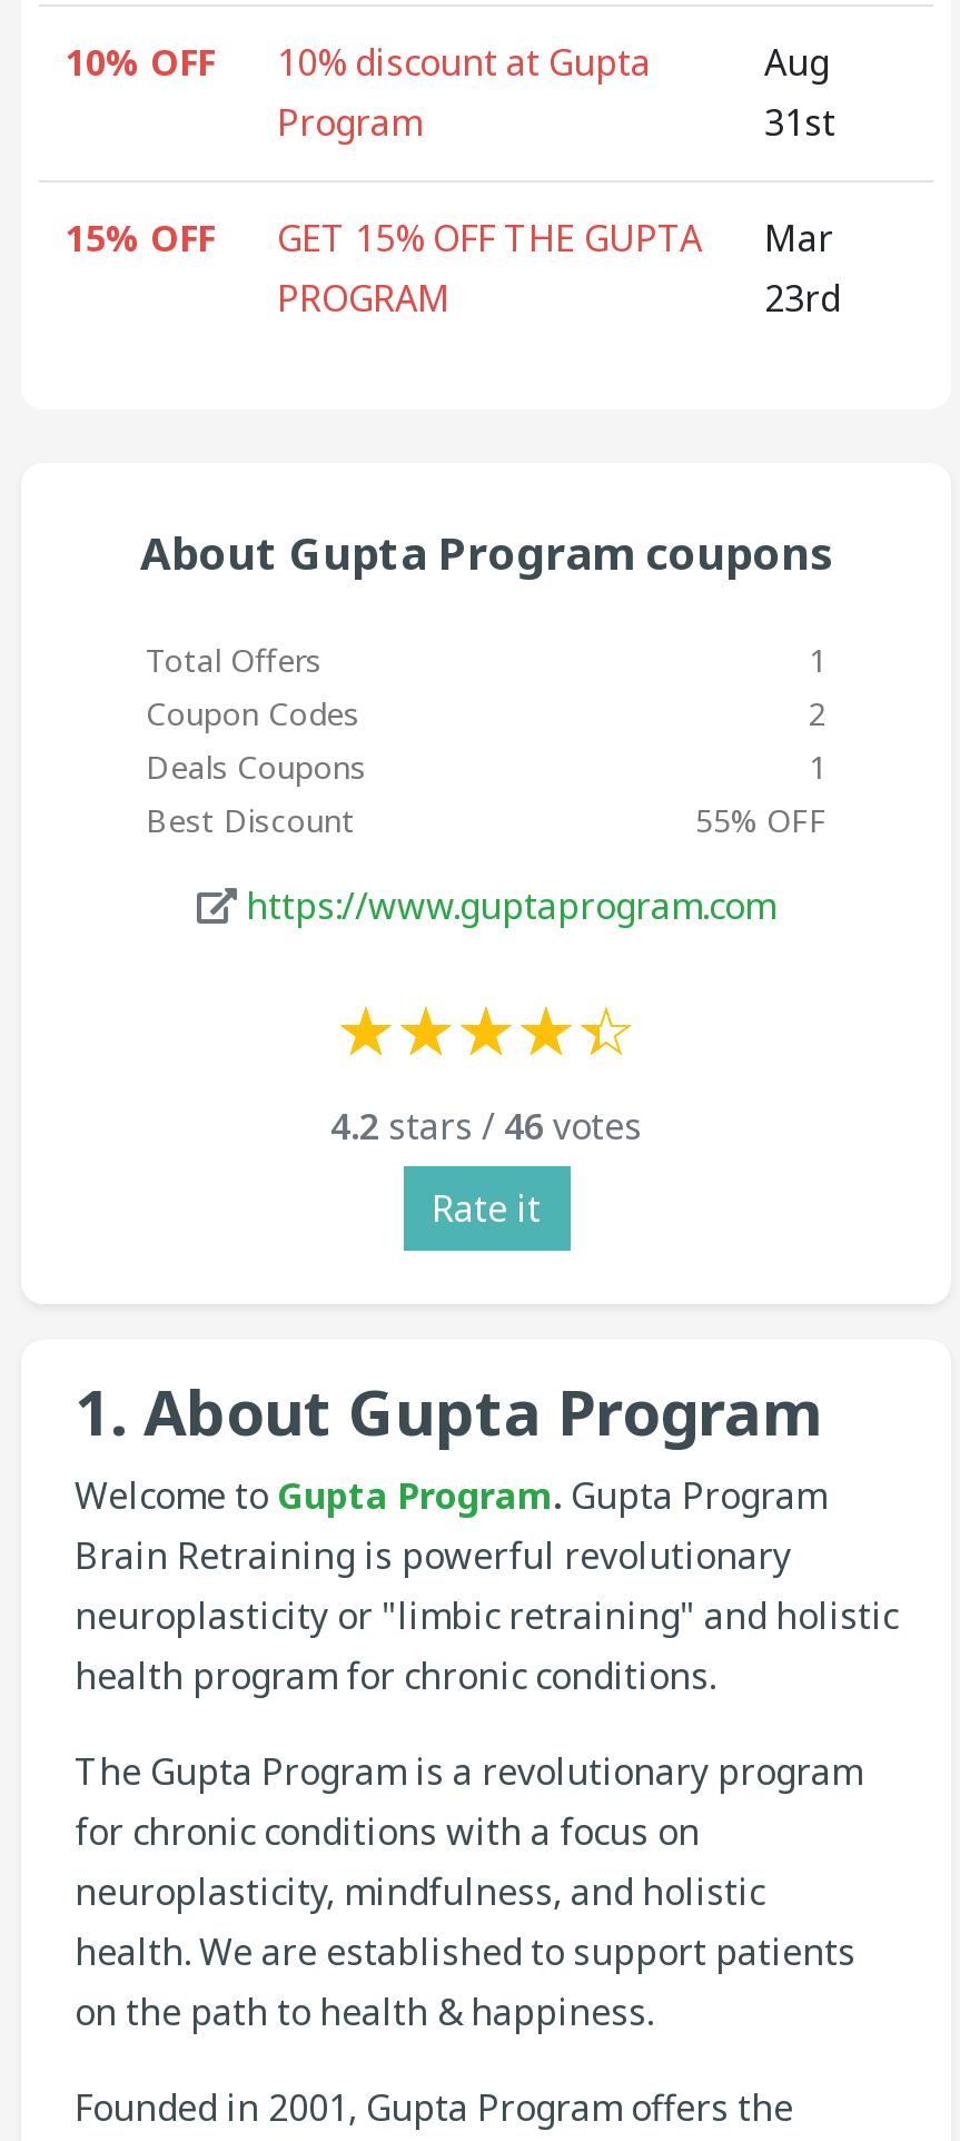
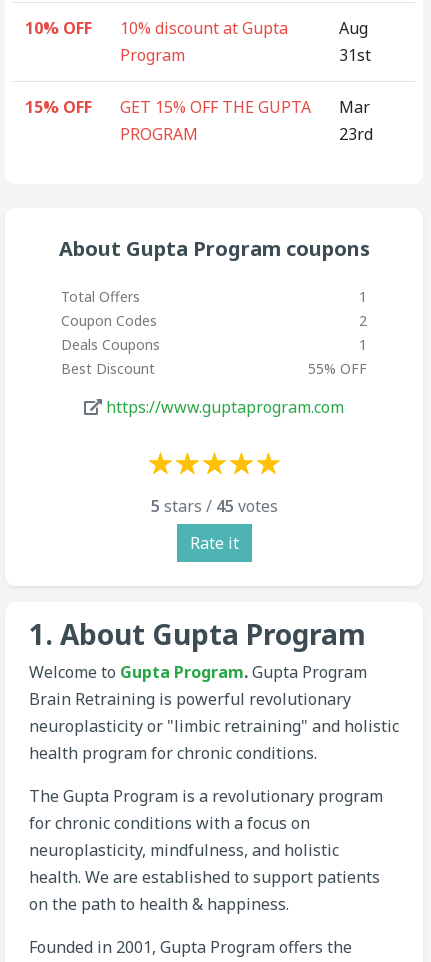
[330,1101,642,1150] 4.2 stars / 46 votes -> [150,495,277,517] 5 stars / 45 votes

